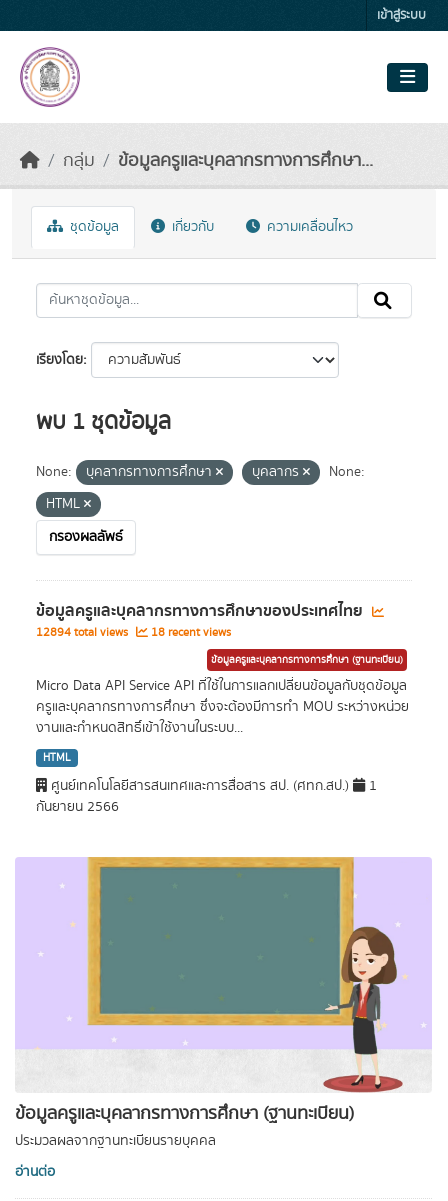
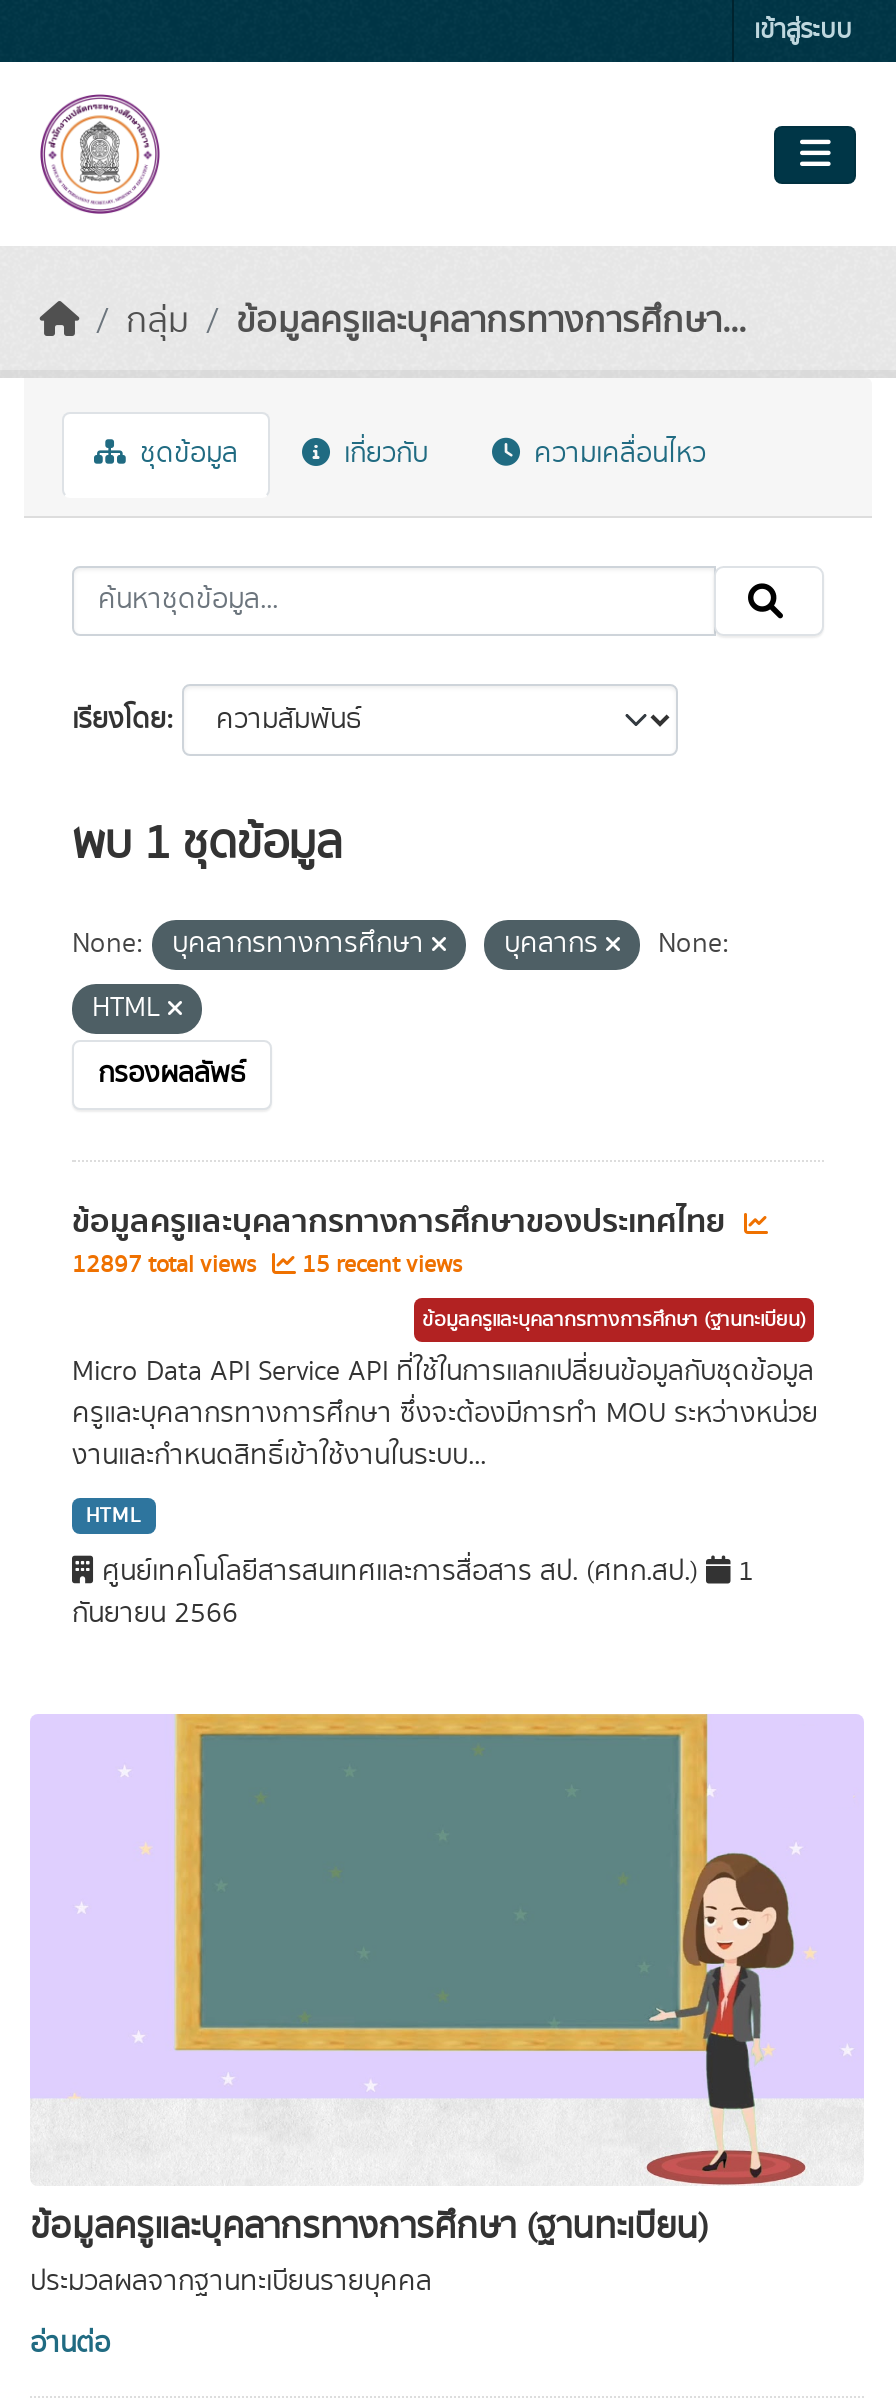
[36,624,131,641] 12894 total views -> [72,1248,262,1282] 12897 total views
[148,624,231,641] 18 recent views -> [296,1248,462,1282] 15 recent views

